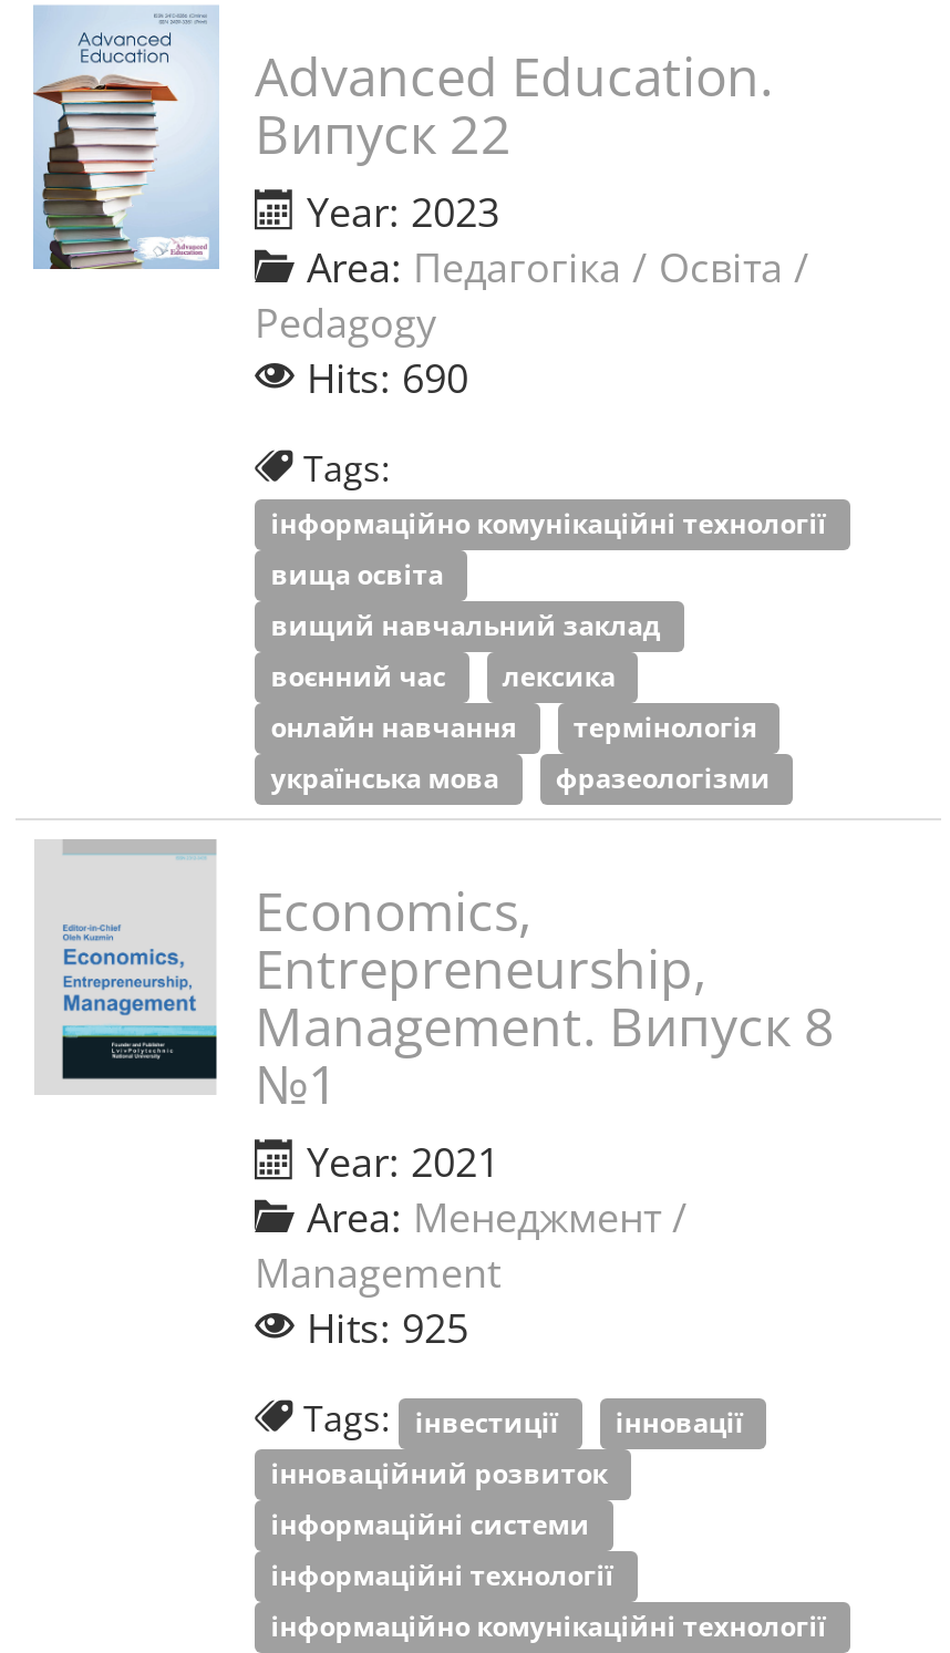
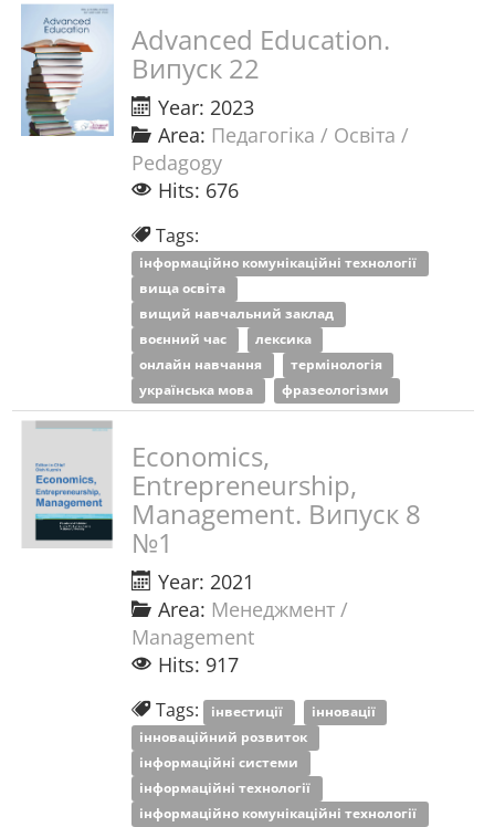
[296,351,468,404] Hits: 690 -> [152,177,238,203] Hits: 676
[296,1301,468,1354] Hits: 925 -> [152,651,238,678] Hits: 917

